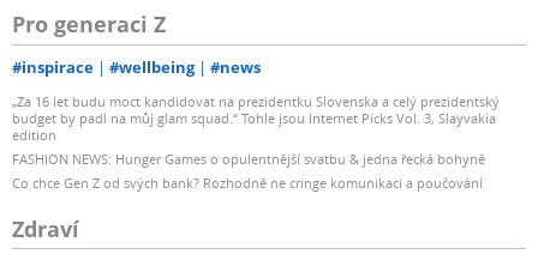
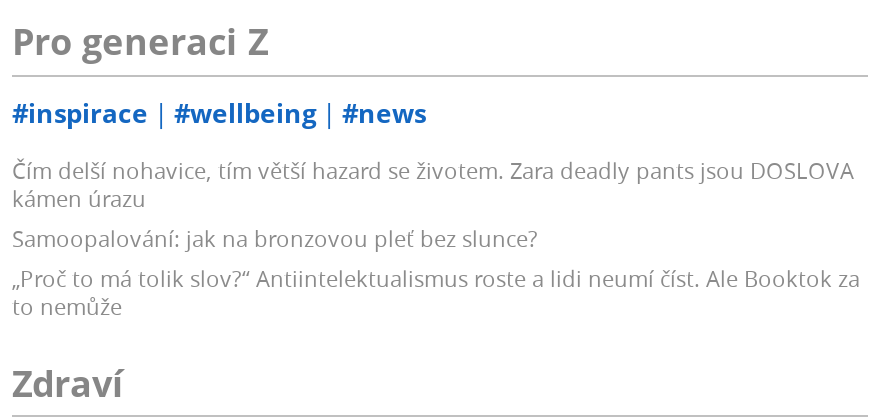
[12,92,500,192] „Za 16 let budu moct kandidovat na prezidentku Slovenska a celý prezidentský | budget by padl na můj glam squad.“ Tohle jsou Internet Picks Vol. 3, Slayvakia | edition | FASHION NEWS: Hunger Games o opulentnější svatbu & jedna řecká bohyně | Co chce Gen Z od svých bank? Rozhodně ne cringe komunikaci a poučování -> [12,155,860,321] Čím delší nohavice, tím větší hazard se životem. Zara deadly pants jsou DOSLOVA | kámen úrazu | Samoopalování: jak na bronzovou pleť bez slunce? | „Proč to má tolik slov?“ Antiintelektualismus roste a lidi neumí číst. Ale Booktok za | to nemůže

